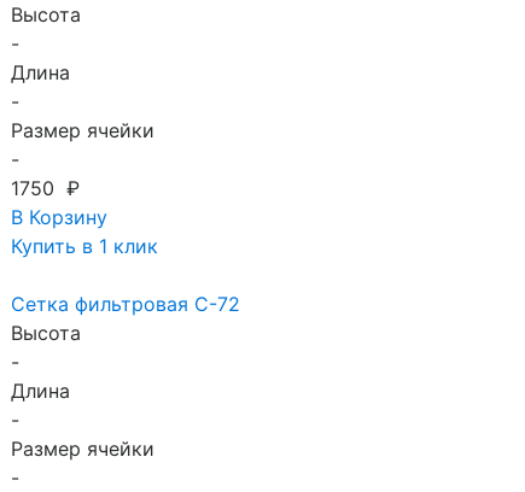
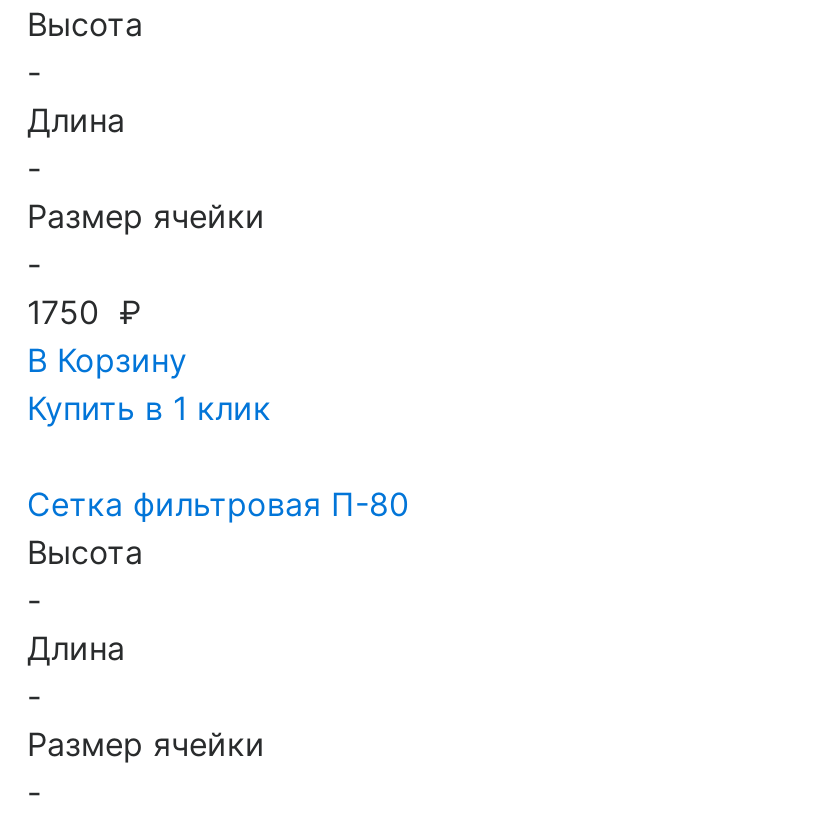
[11,292,240,316] Сетка фильтровая С-72 -> [27,484,409,524] Сетка фильтровая П-80

